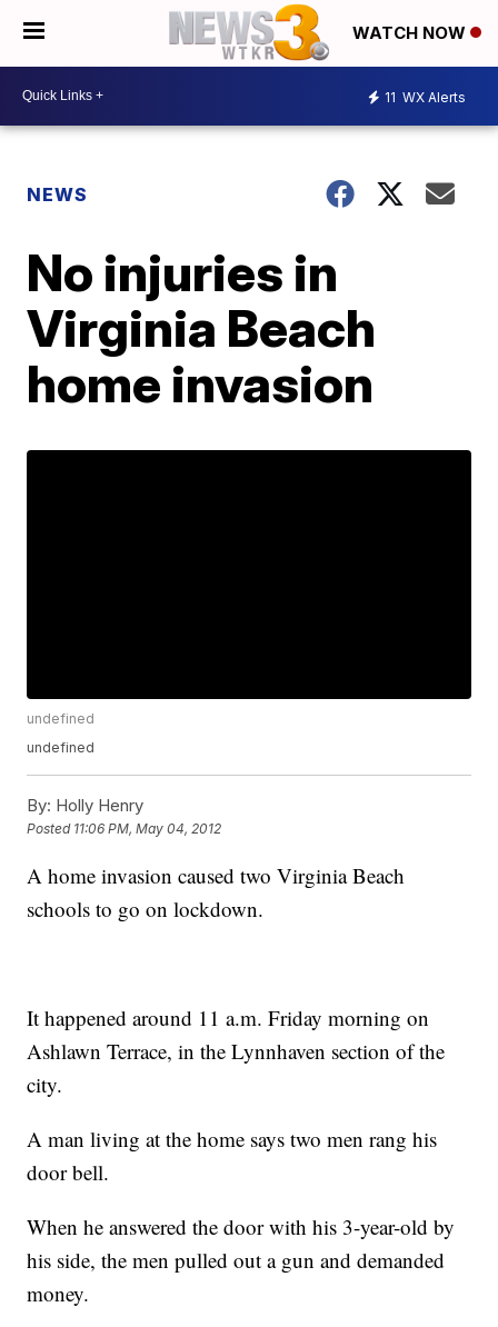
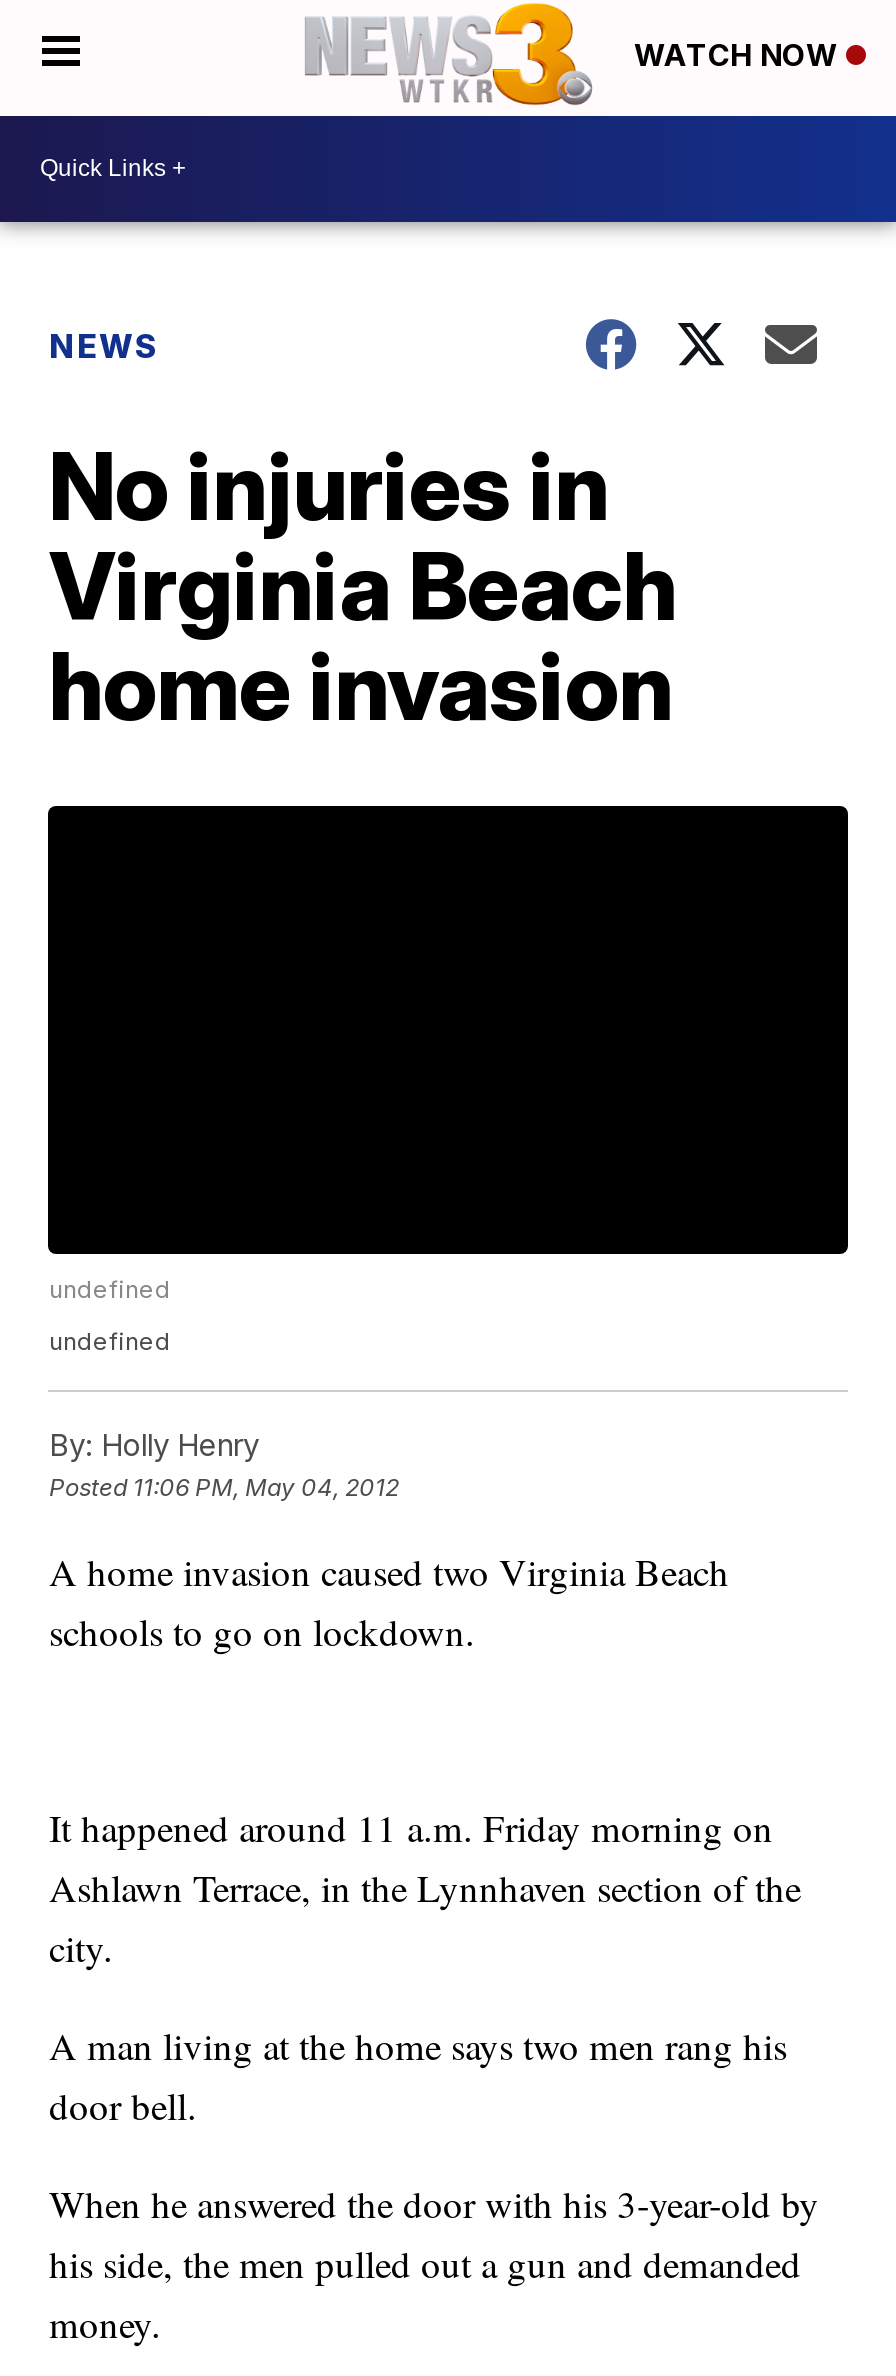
[385,89,466,106] 11 WX Alerts -> none

